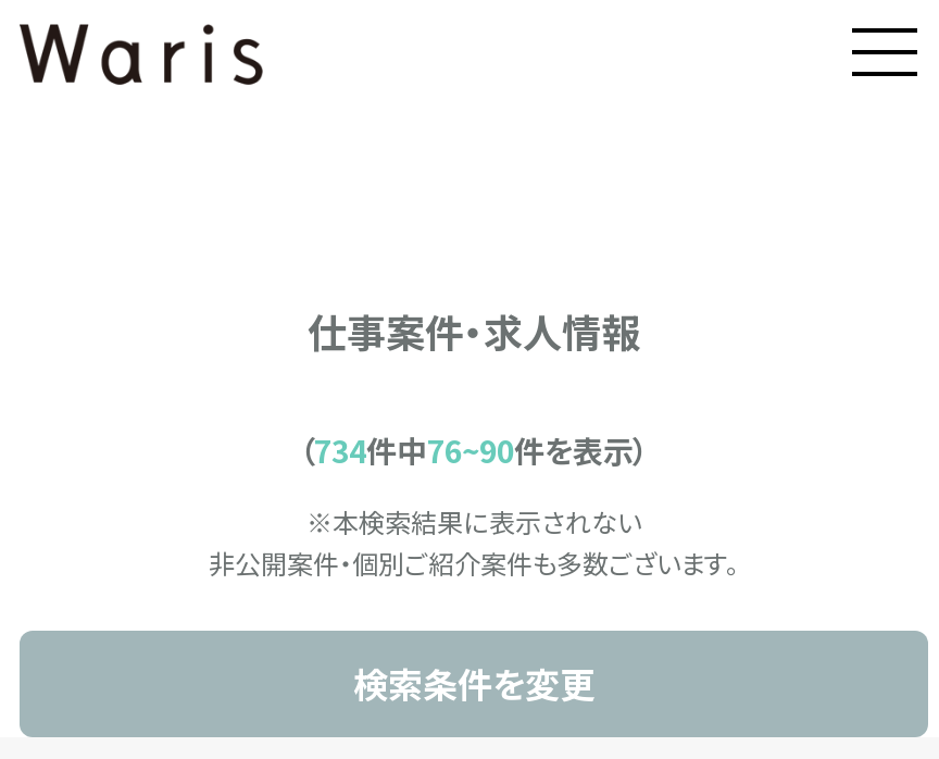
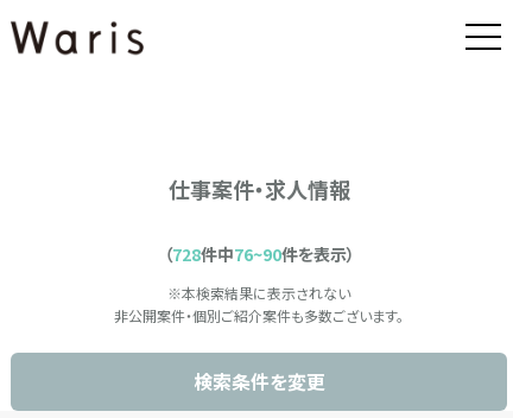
[299,428,649,472] （734件中76~90件を表示） -> [163,242,354,266] （728件中76~90件を表示）

